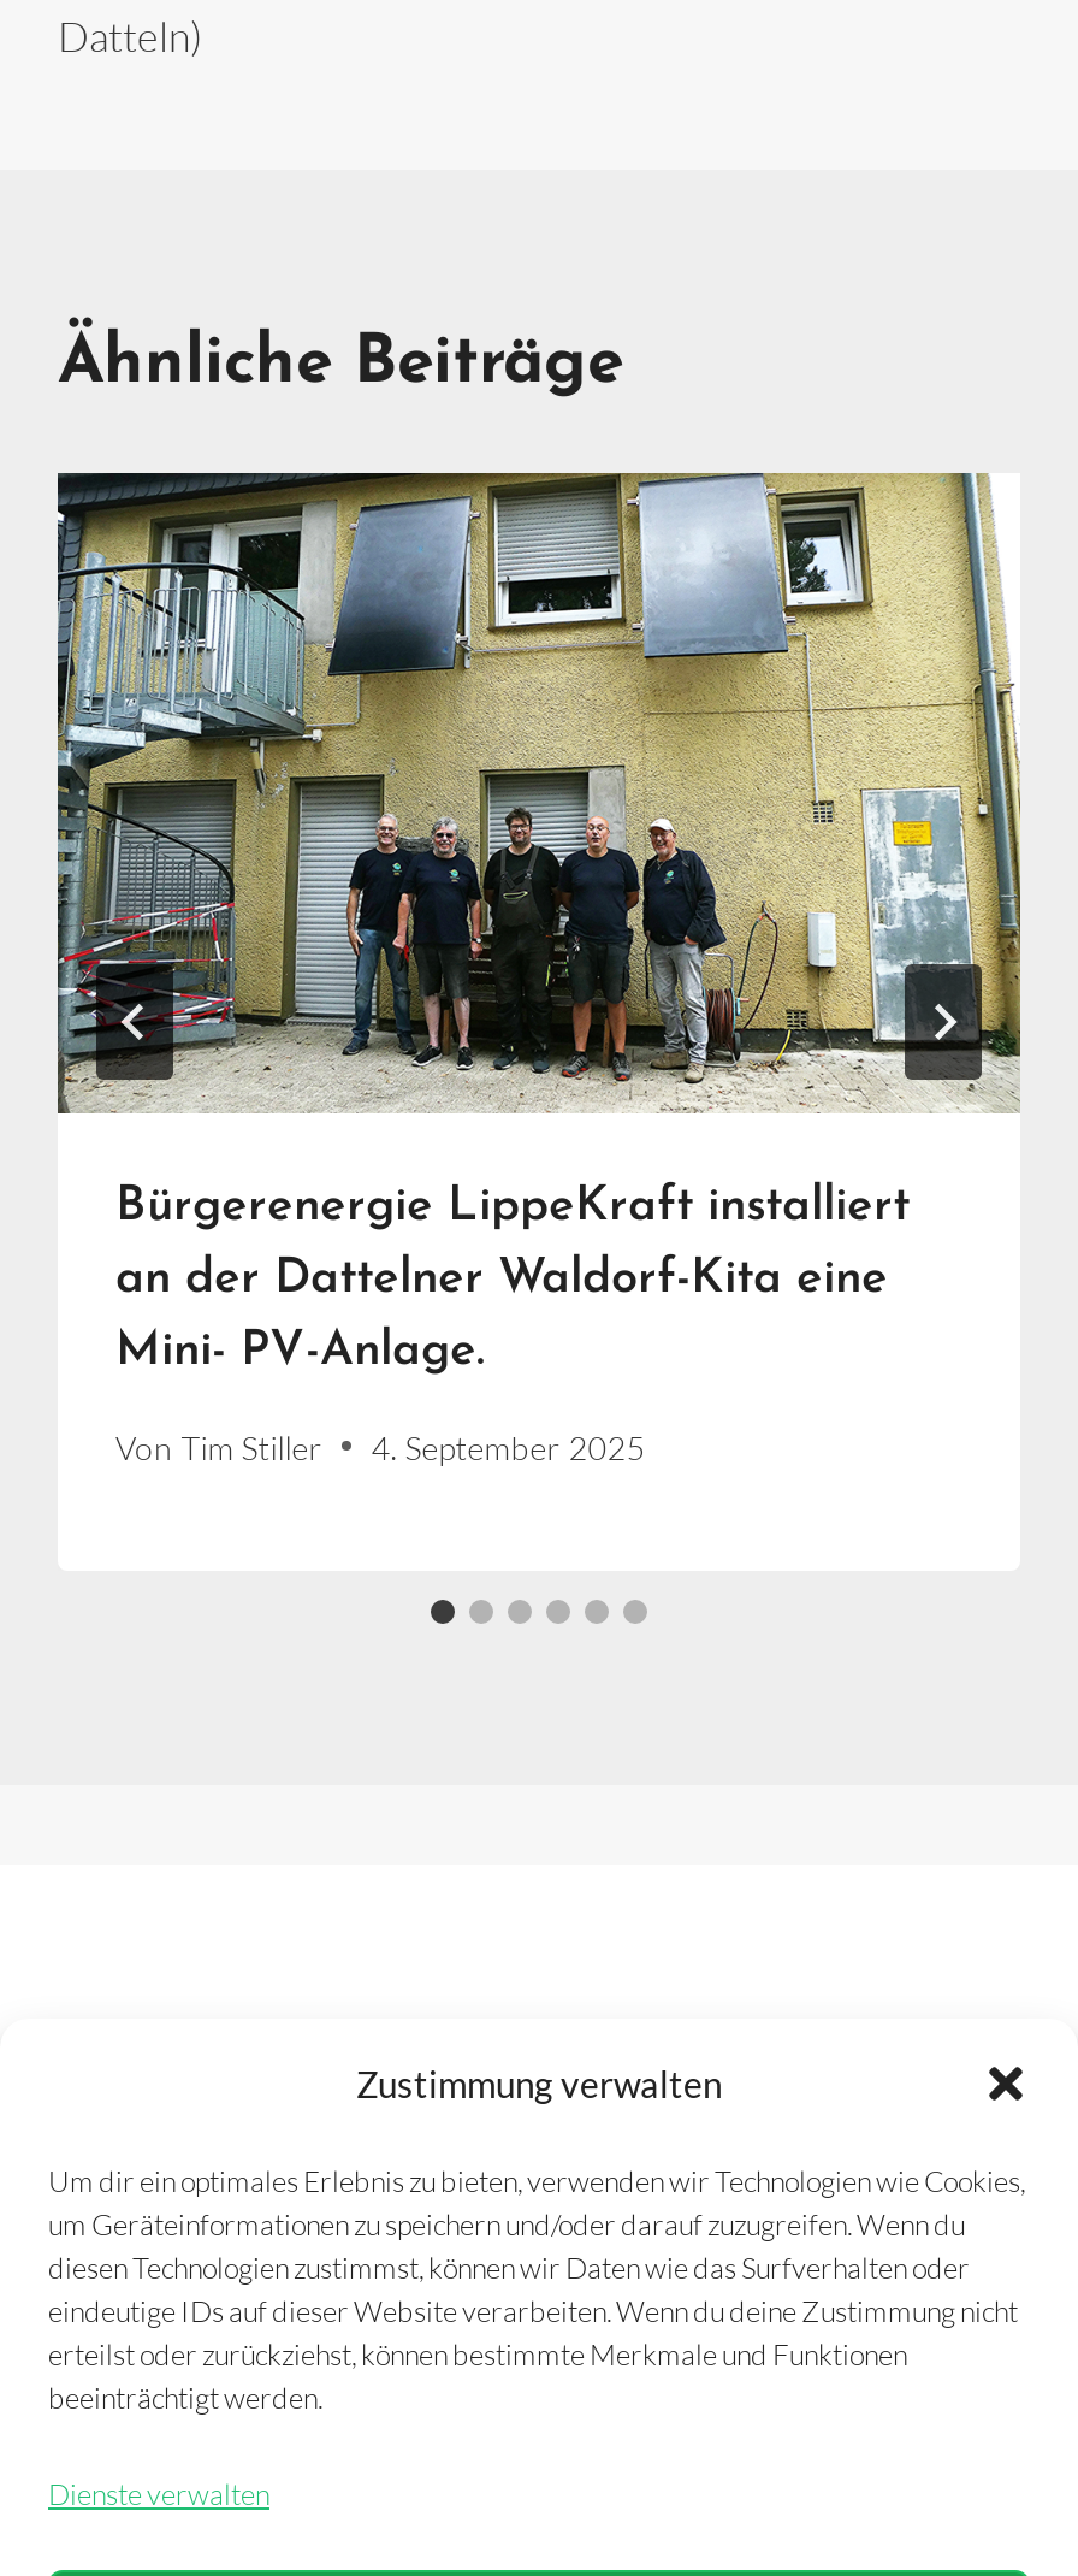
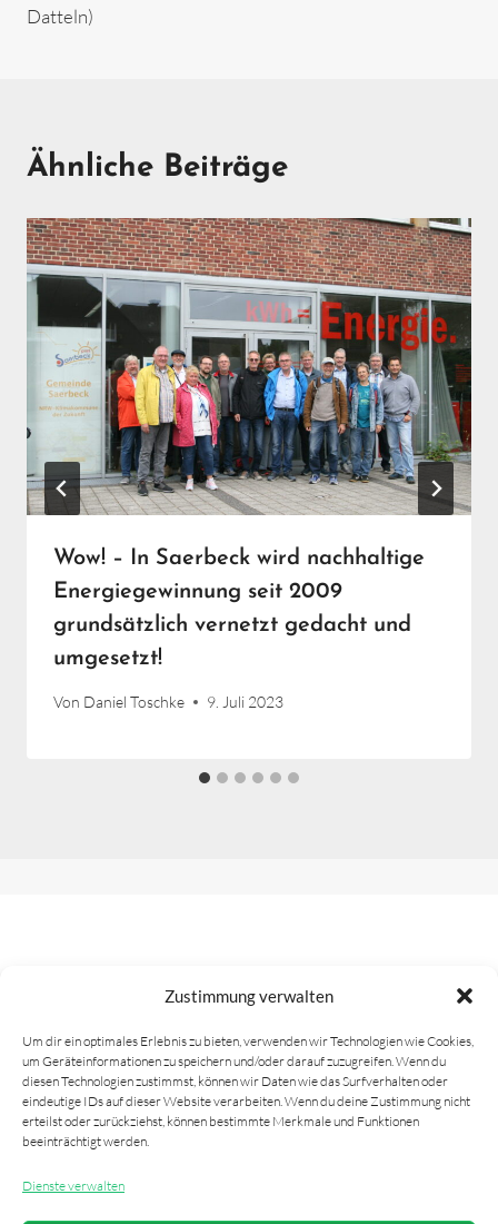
[55,472,1023,1467] [image] | Bürgerenergie LippeKraft installiert | an der Dattelner Waldorf-Kita eine | Mini- PV-Anlage. | Von Tim Stiller | 4. September 2025 -> [26,217,472,712] [image] | Wow! – In Saerbeck wird nachhaltige | Energiegewinnung seit 2009 | grundsätzlich vernetzt gedacht und | umgesetzt! | Von Daniel Toschke | 9. Juli 2023

